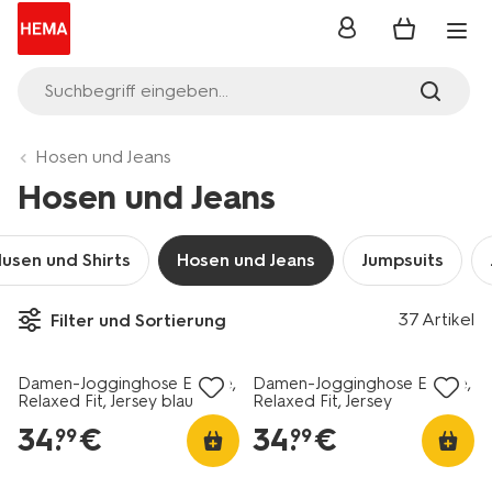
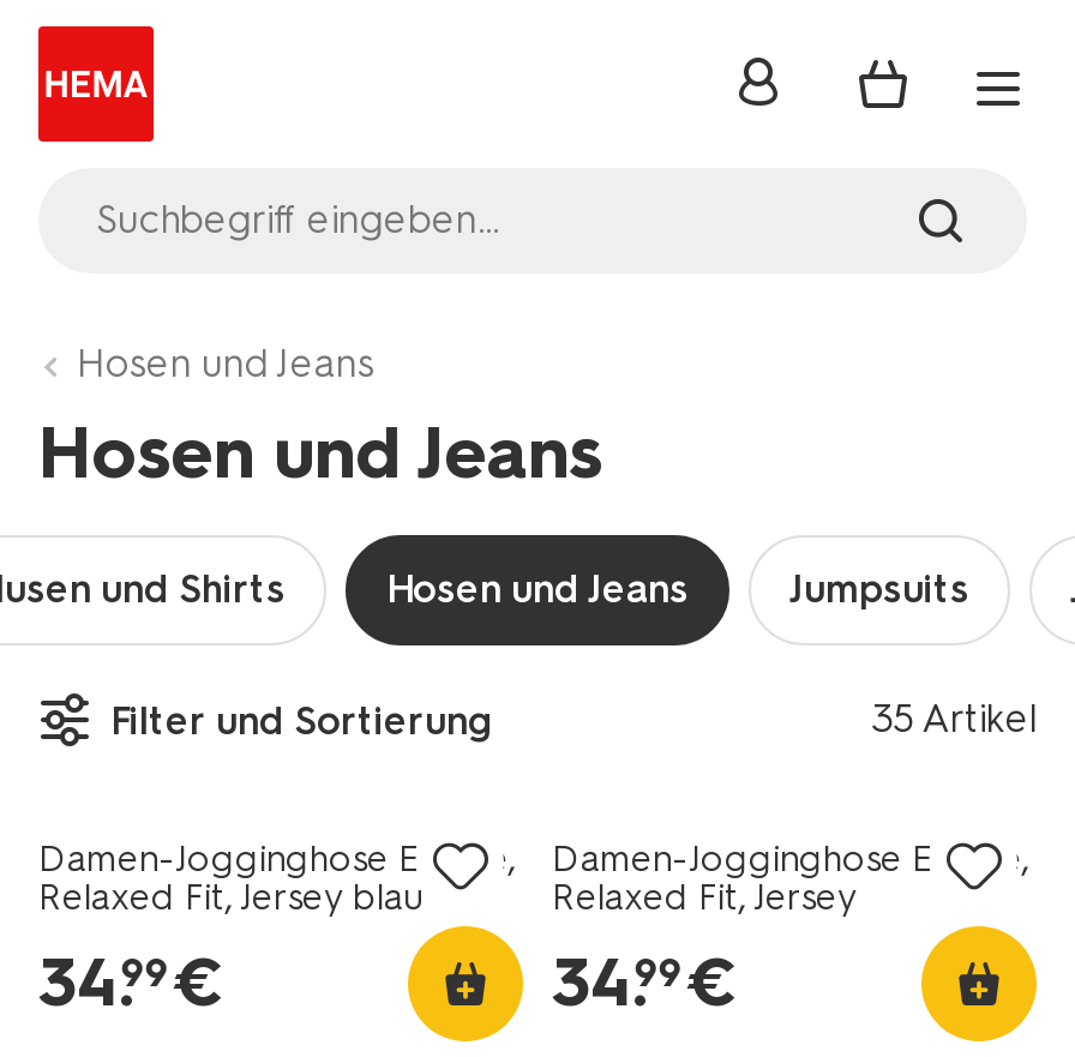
[399,309,474,330] 37 Artikel -> [871,696,1037,741] 35 Artikel

